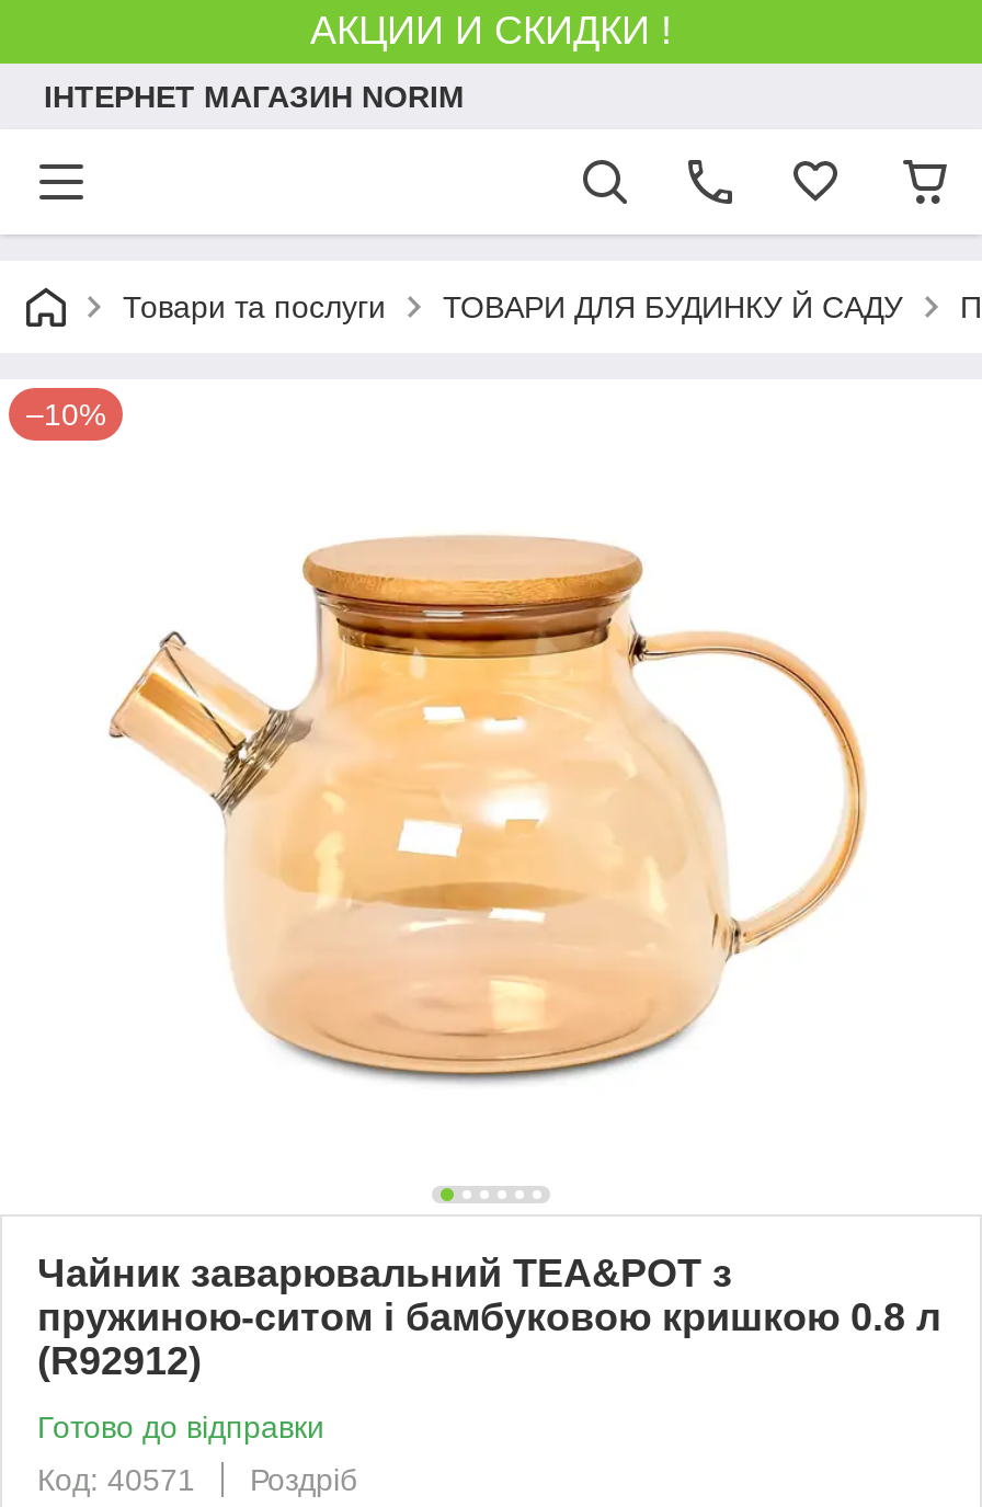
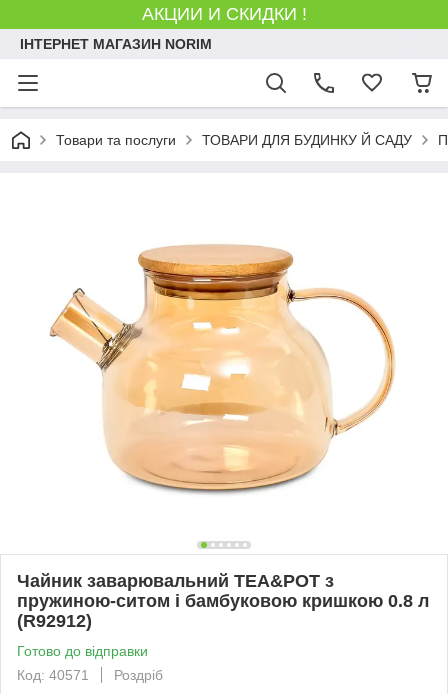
[26,397,105,432] –10% -> none

